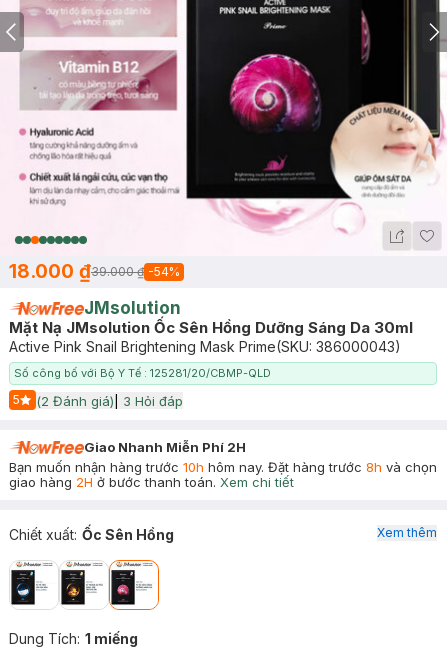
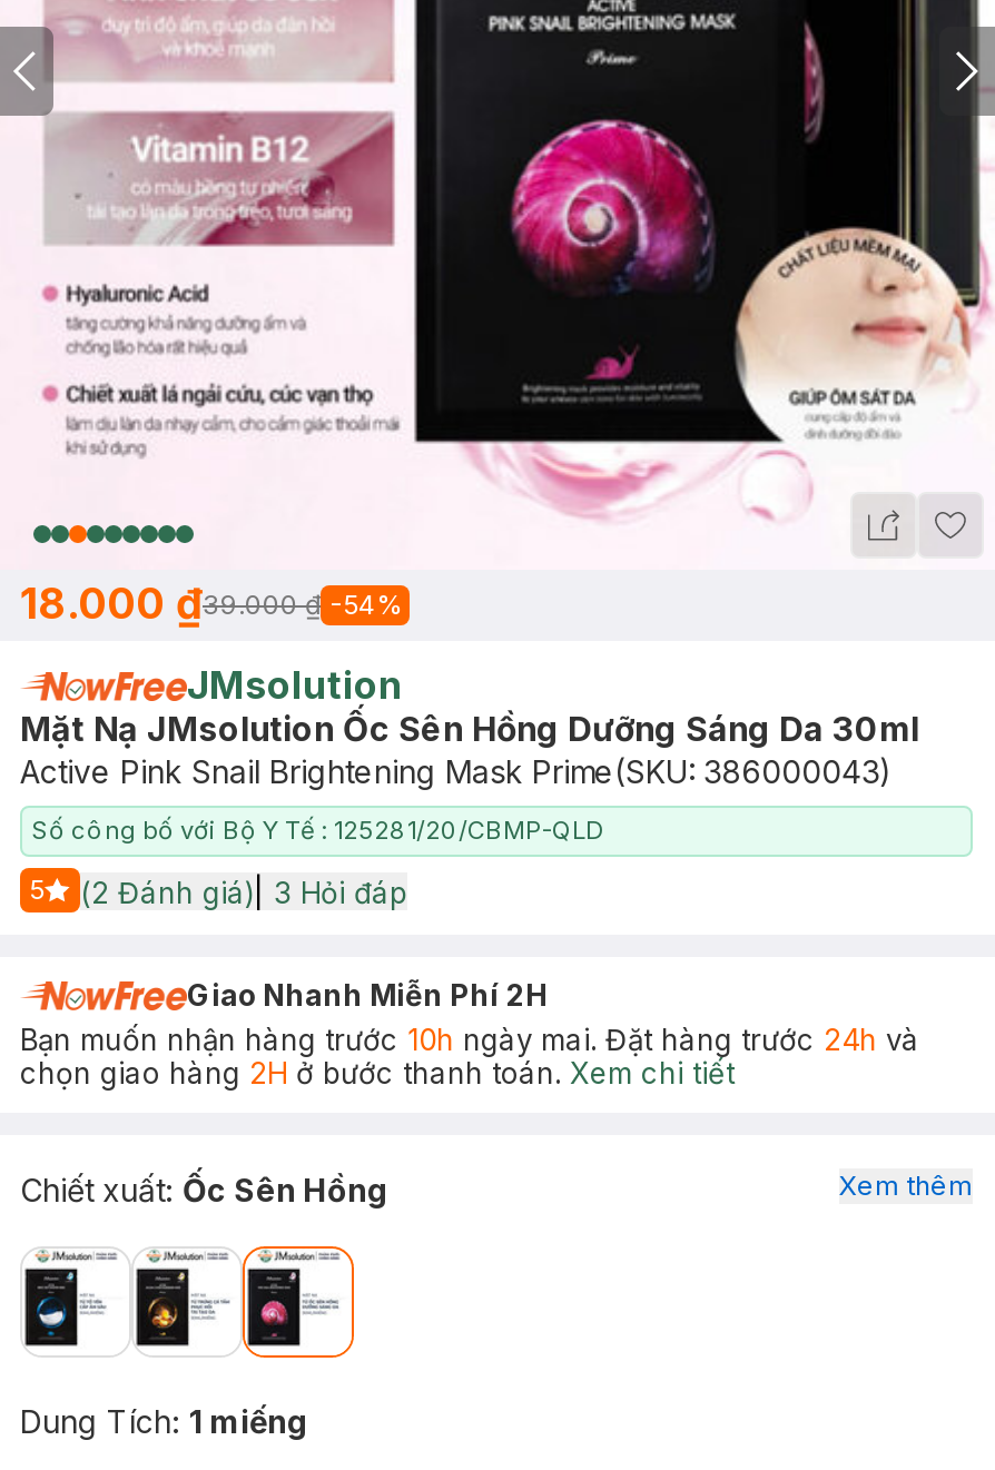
[9,459,437,490] Bạn muốn nhận hàng trước 10h hôm nay. Đặt hàng trước 8h và chọn | giao hàng 2H ở bước thanh toán. Xem chi tiết -> [20,1022,919,1091] Bạn muốn nhận hàng trước 10h ngày mai. Đặt hàng trước 24h và | chọn giao hàng 2H ở bước thanh toán. Xem chi tiết

